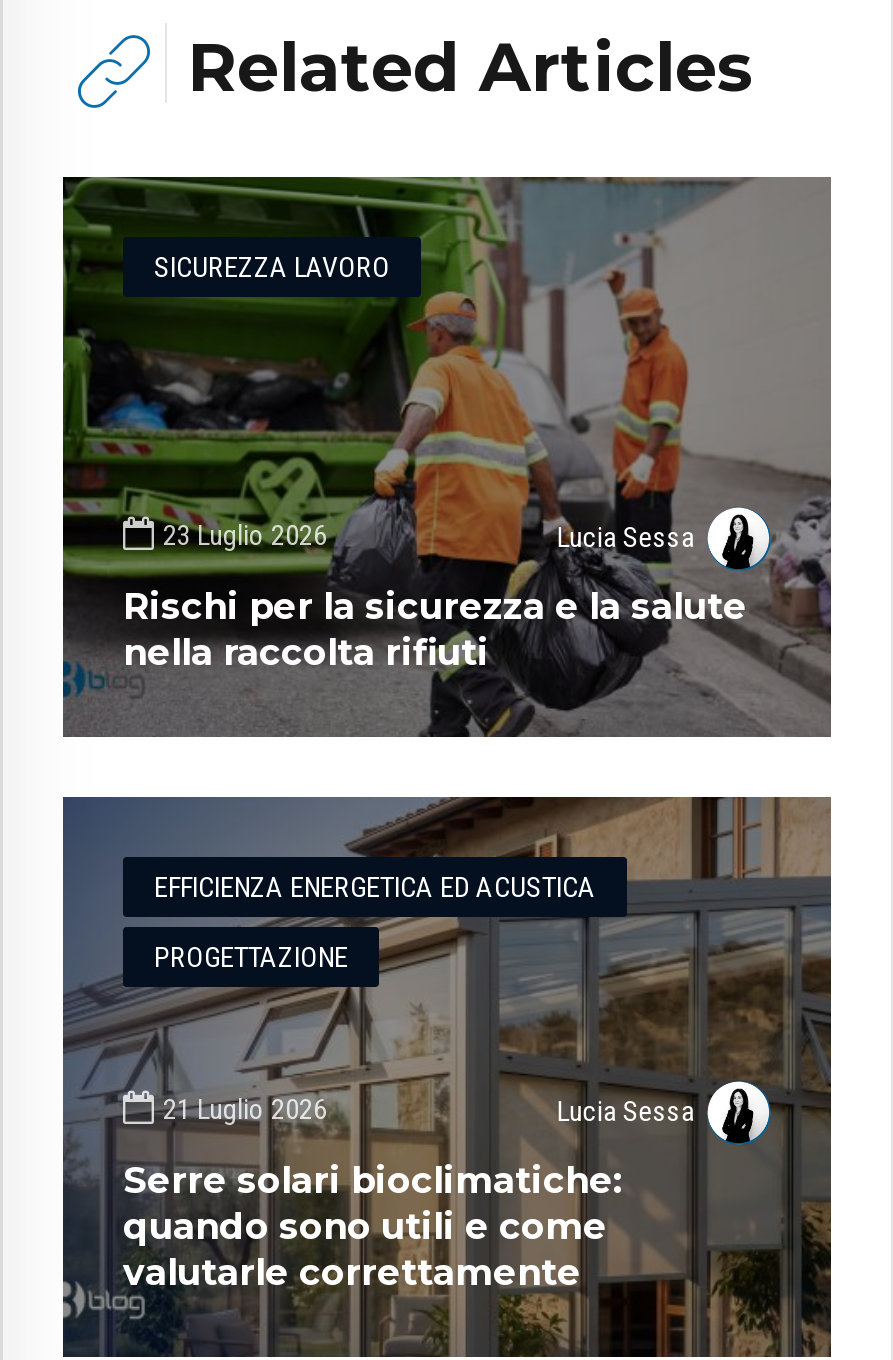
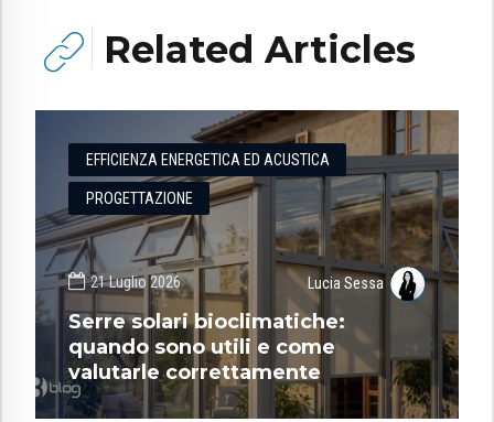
[61,175,831,739] [image] | SICUREZZA LAVORO -> none
[123,518,747,675] 23 Luglio 2026 | Lucia Sessa | Rischi per la sicurezza e la salute | nella raccolta rifiuti -> none

